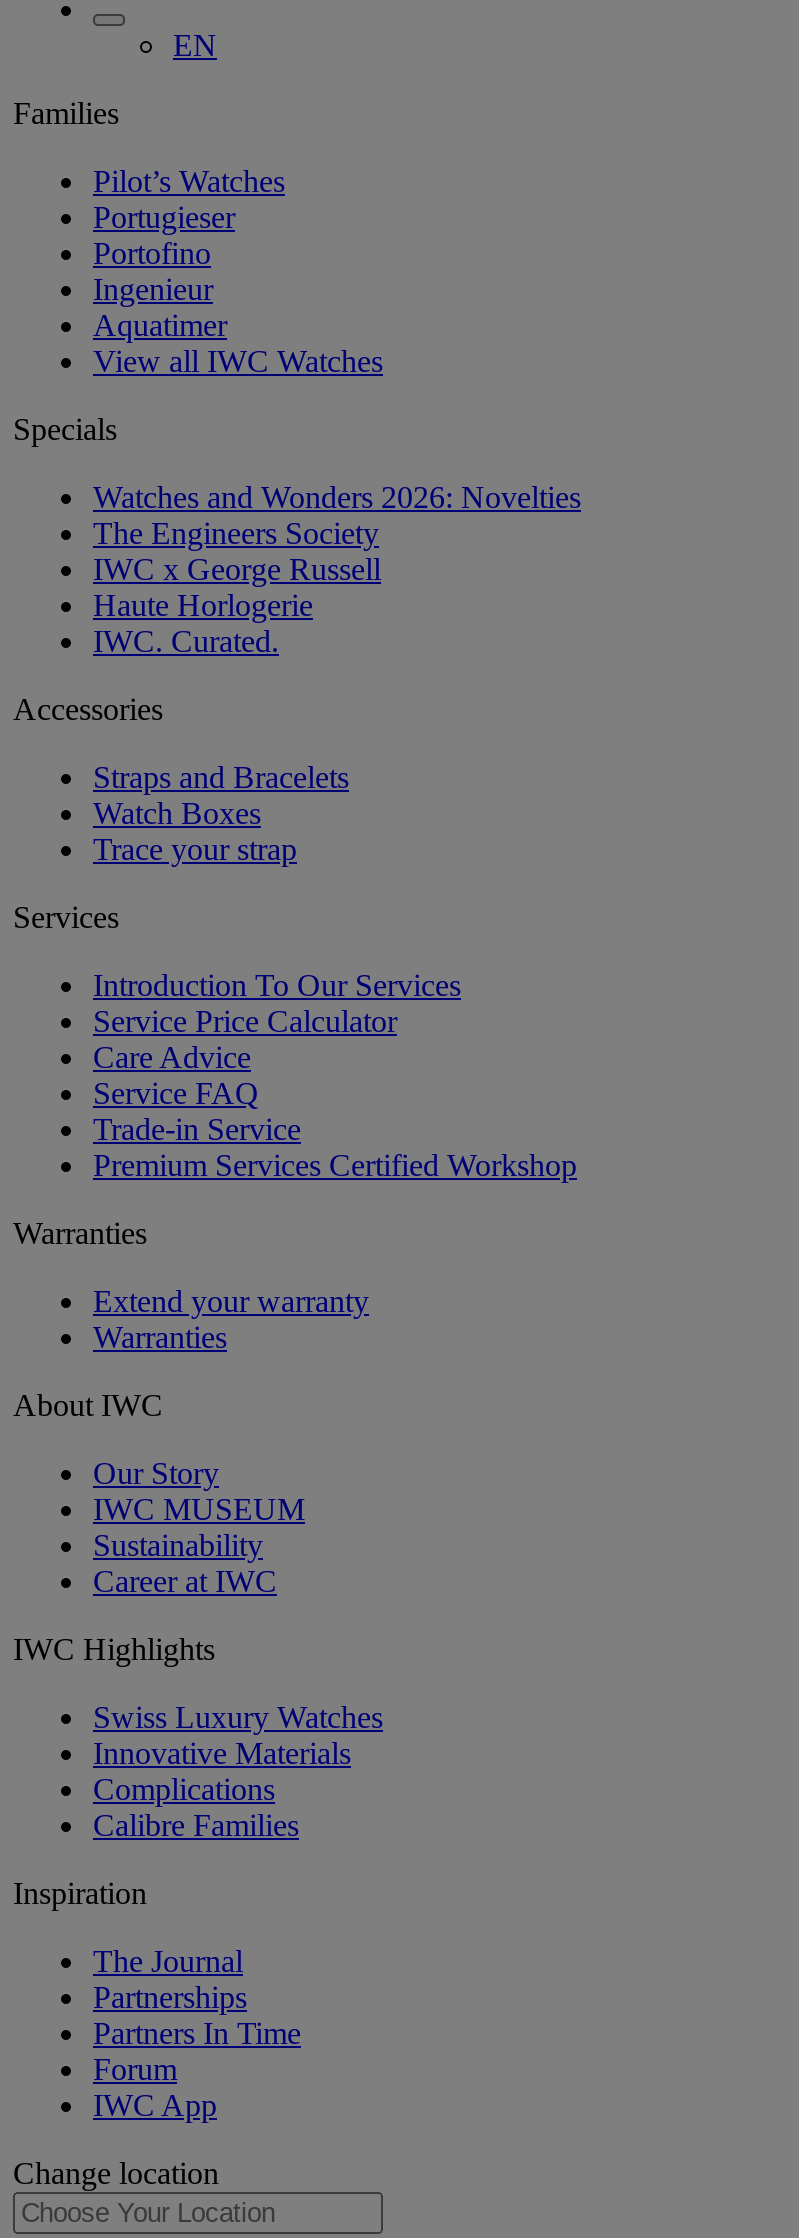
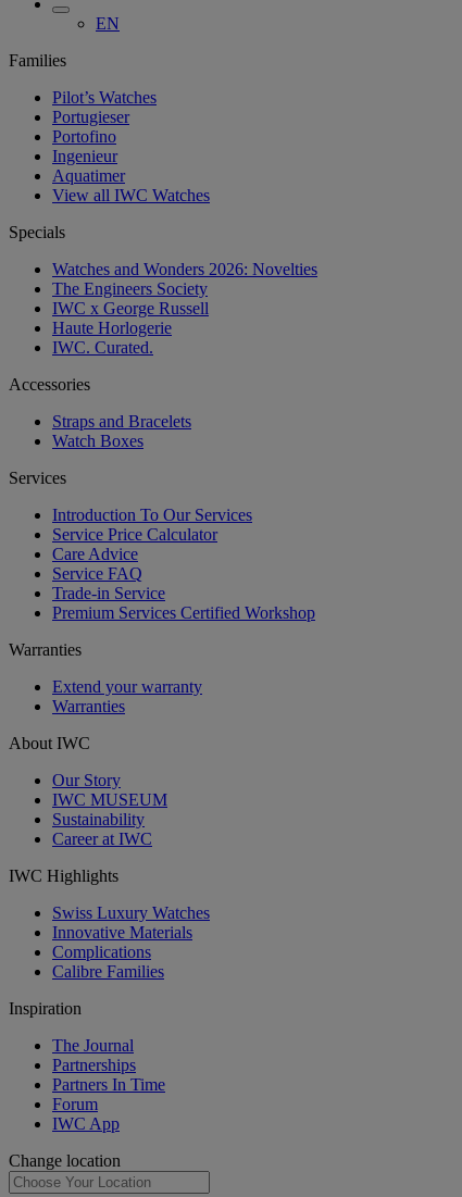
[93,832,297,866] Trace your strap -> none

